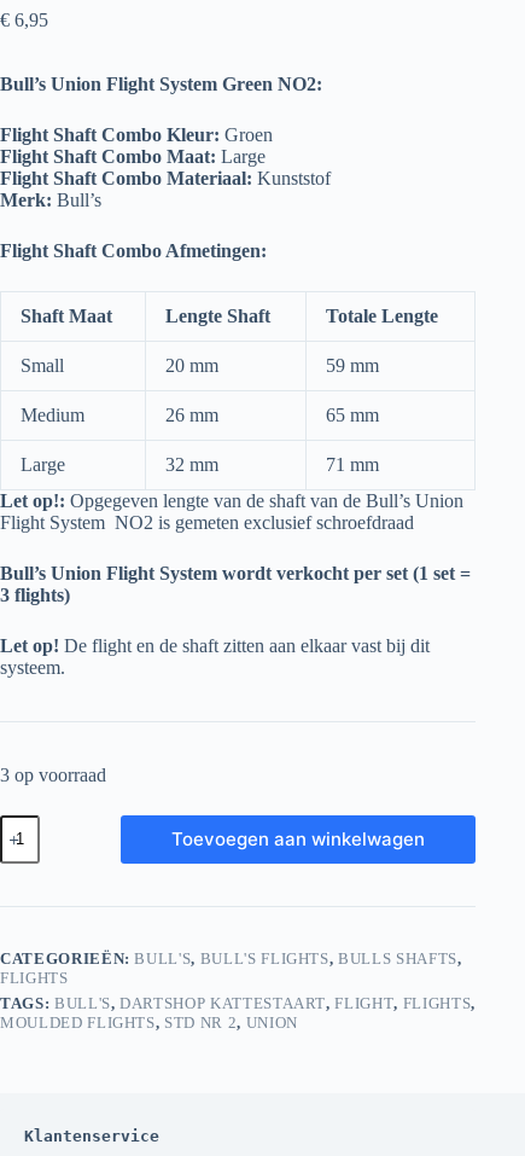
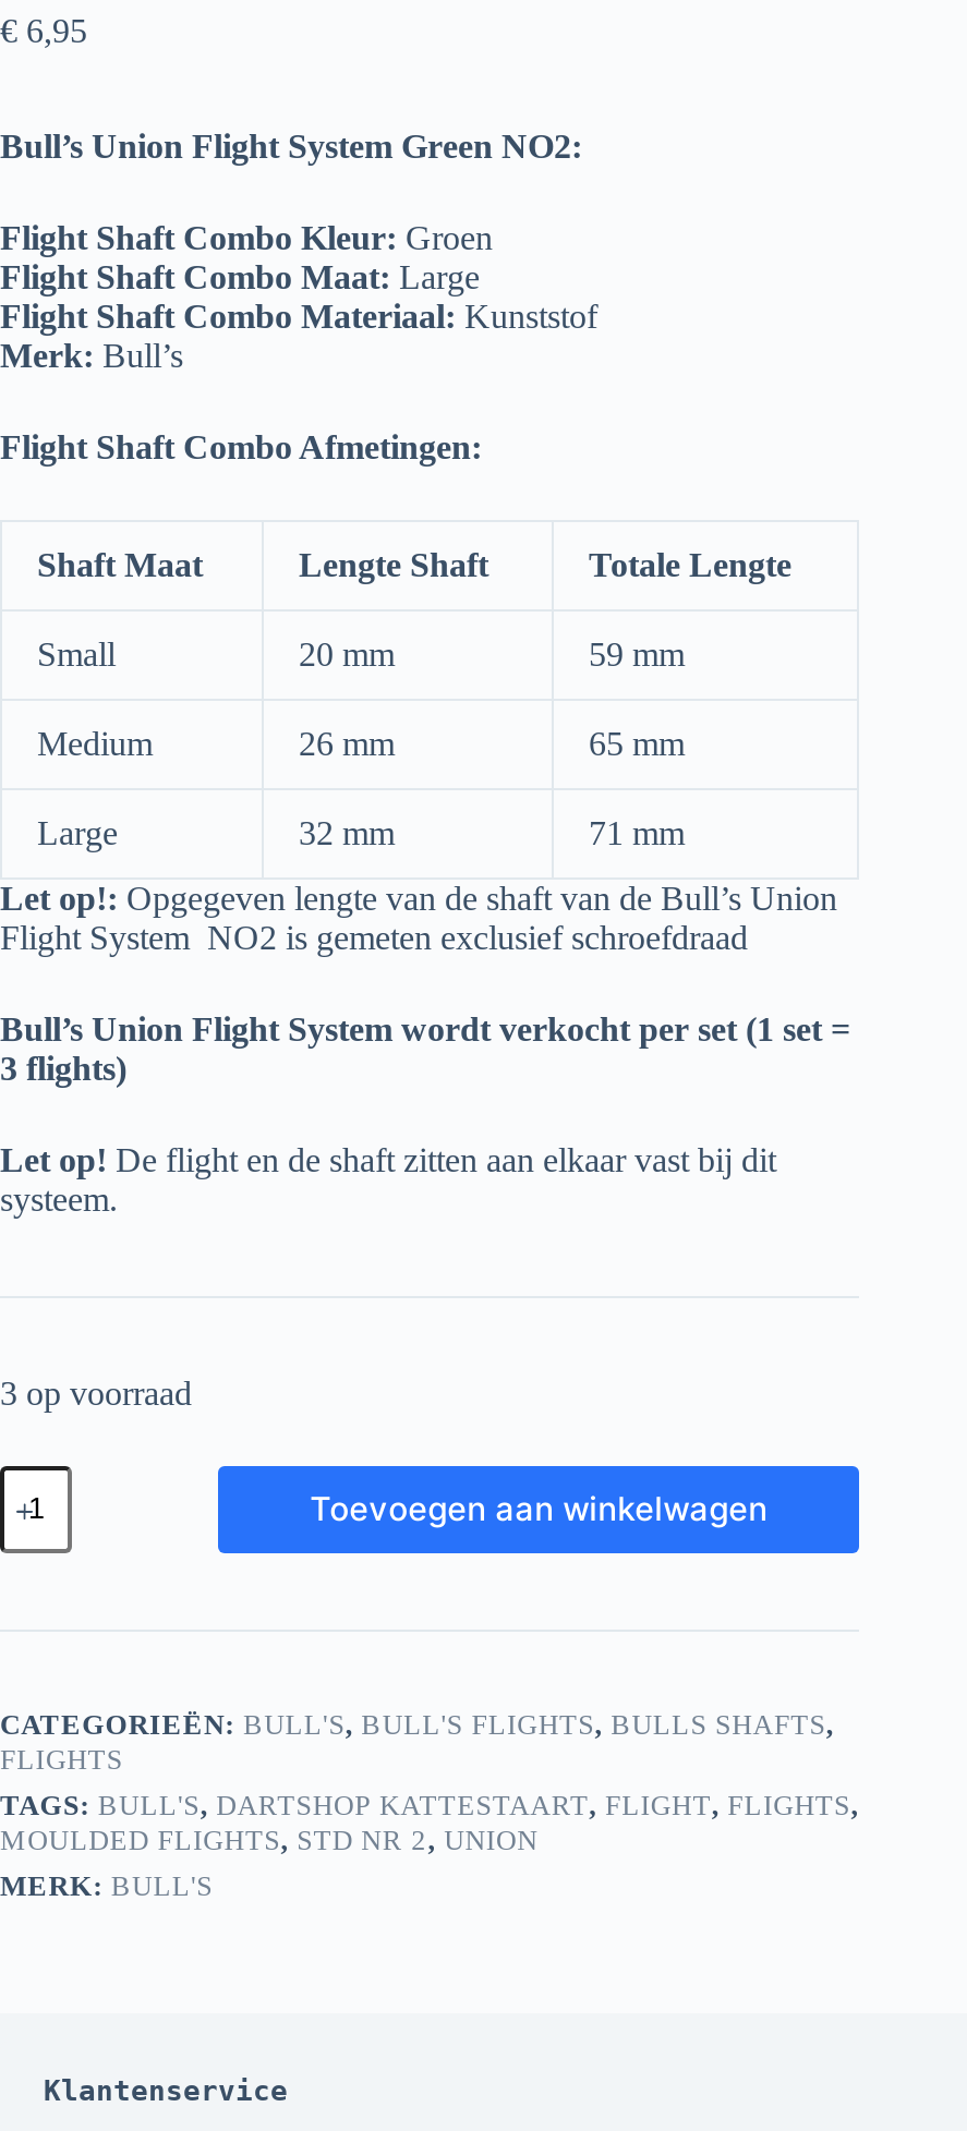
none -> [0,1869,213,1902] MERK: BULL'S

